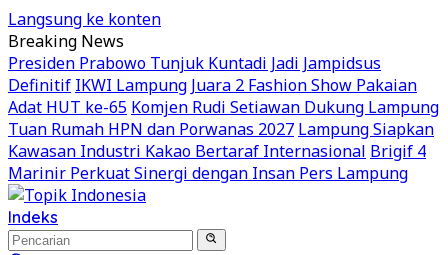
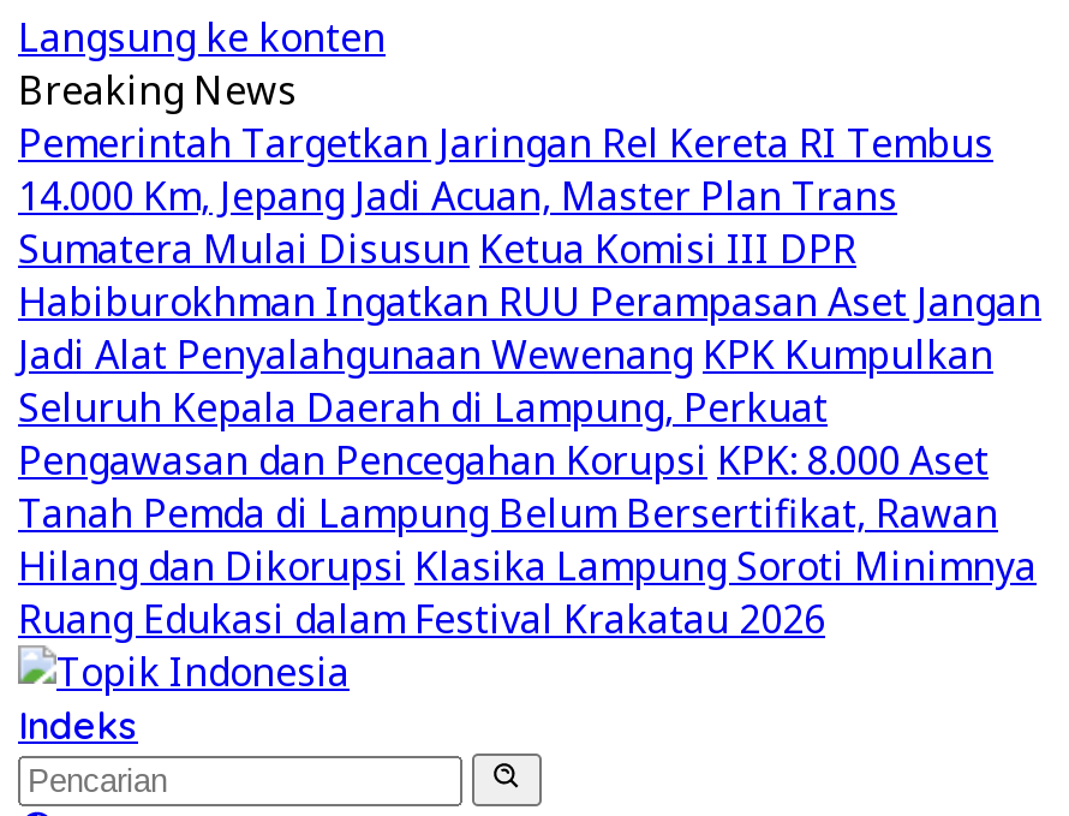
[8,52,439,184] Presiden Prabowo Tunjuk Kuntadi Jadi Jampidsus | Definitif IKWI Lampung Juara 2 Fashion Show Pakaian | Adat HUT ke-65 Komjen Rudi Setiawan Dukung Lampung | Tuan Rumah HPN dan Porwanas 2027 Lampung Siapkan | Kawasan Industri Kakao Bertaraf Internasional Brigif 4 | Marinir Perkuat Sinergi dengan Insan Pers Lampung -> [18,117,1041,645] Pemerintah Targetkan Jaringan Rel Kereta RI Tembus | 14.000 Km, Jepang Jadi Acuan, Master Plan Trans | Sumatera Mulai Disusun Ketua Komisi III DPR | Habiburokhman Ingatkan RUU Perampasan Aset Jangan | Jadi Alat Penyalahgunaan Wewenang KPK Kumpulkan | Seluruh Kepala Daerah di Lampung, Perkuat | Pengawasan dan Pencegahan Korupsi KPK: 8.000 Aset | Tanah Pemda di Lampung Belum Bersertifikat, Rawan | Hilang dan Dikorupsi Klasika Lampung Soroti Minimnya | Ruang Edukasi dalam Festival Krakatau 2026

